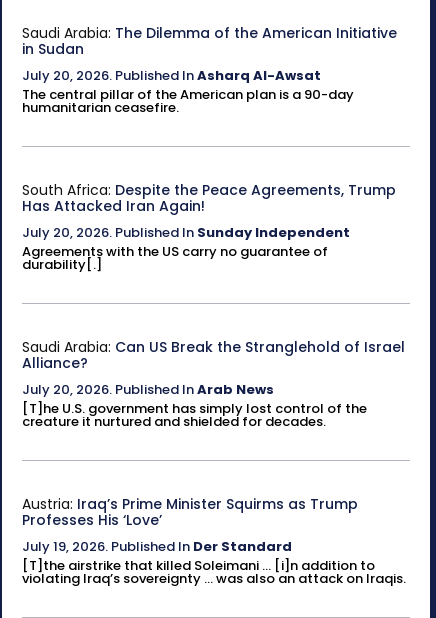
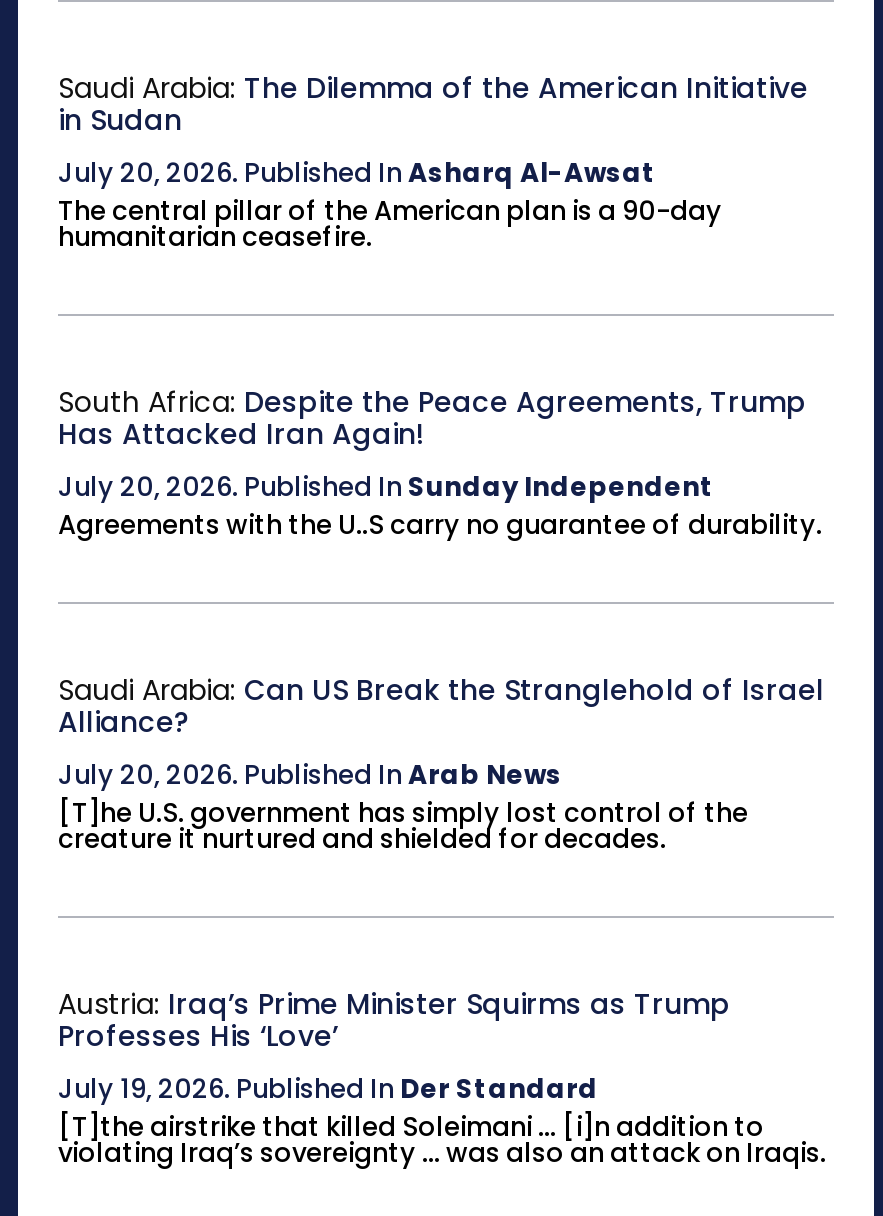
[22,242,328,274] Agreements with the US carry no guarantee of | durability[.] -> [58,506,822,544] Agreements with the U..S carry no guarantee of durability.

